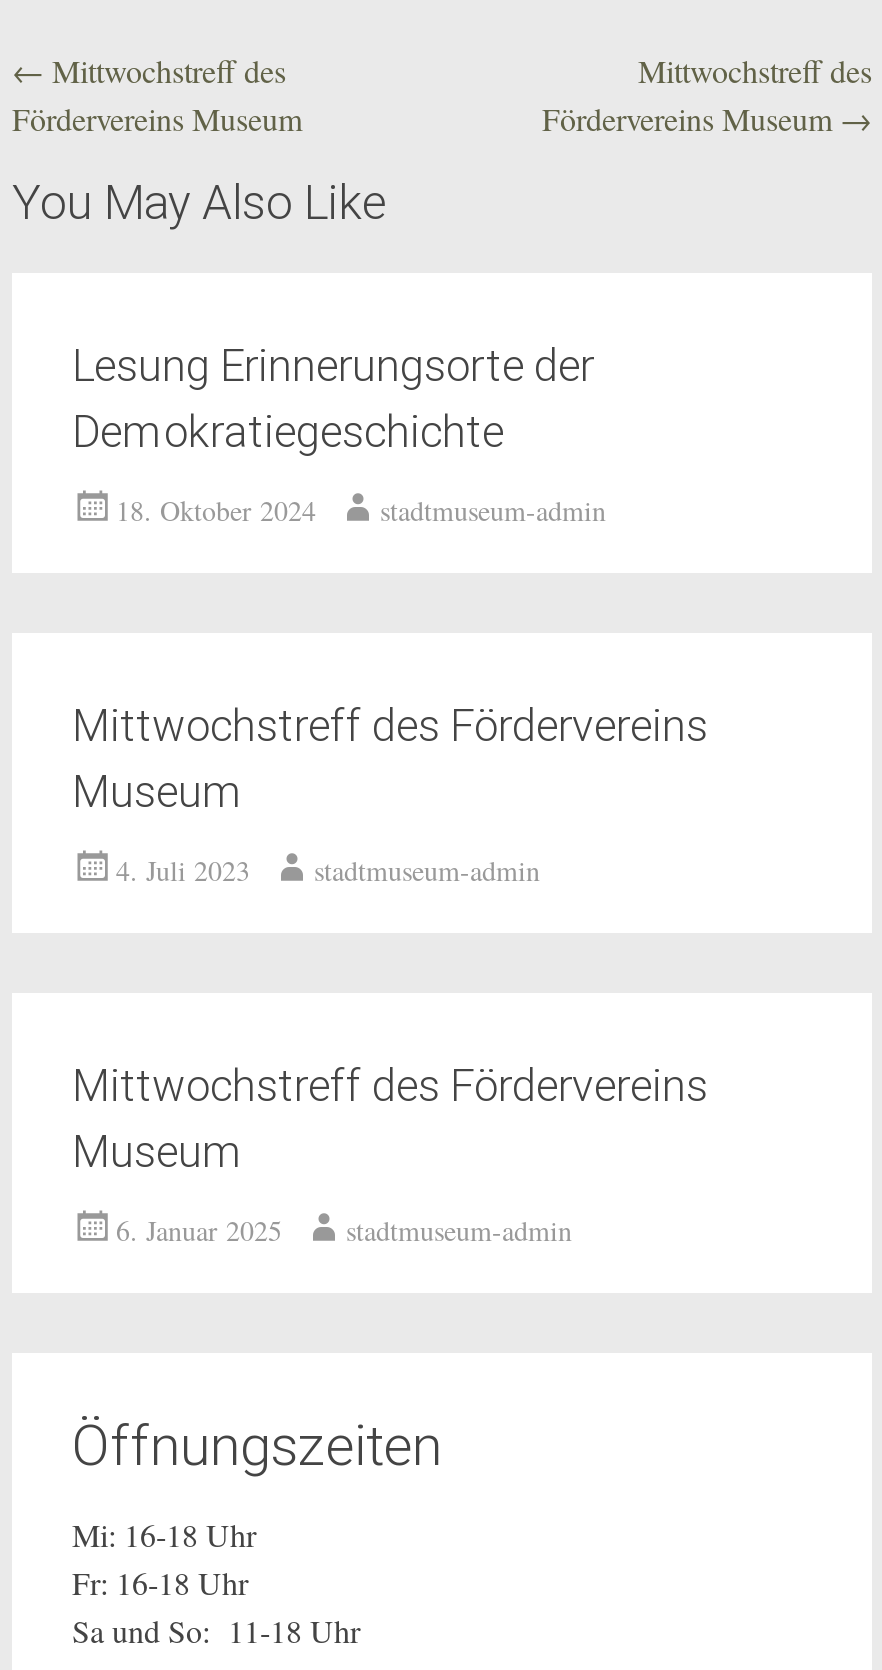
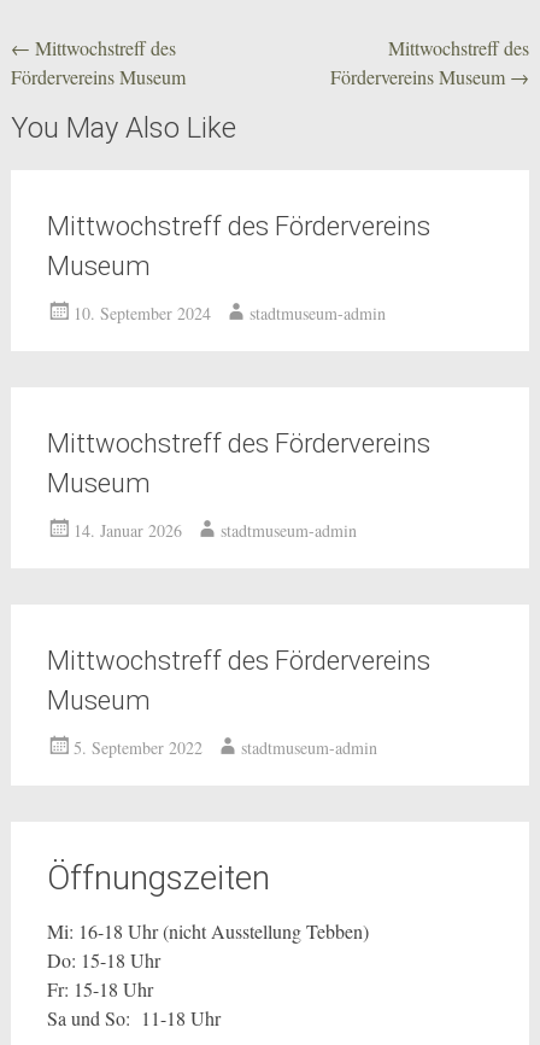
[72,341,594,457] Lesung Erinnerungsorte der | Demokratiegeschichte -> [47,211,430,281] Mittwochstreff des Fördervereins | Museum
[116,491,606,529] 18. Oktober 2024 stadtmuseum-admin -> [74,302,386,325] 10. September 2024 stadtmuseum-admin
[116,851,540,889] 4. Juli 2023 stadtmuseum-admin -> [74,519,357,542] 14. Januar 2026 stadtmuseum-admin
[116,1211,572,1249] 6. Januar 2025 stadtmuseum-admin -> [74,736,377,759] 5. September 2022 stadtmuseum-admin
[72,1513,256,1603] Mi: 16-18 Uhr | Fr: 16-18 Uhr -> [47,918,369,1002] Mi: 16-18 Uhr (nicht Ausstellung Tebben) | Do: 15-18 Uhr | Fr: 15-18 Uhr

